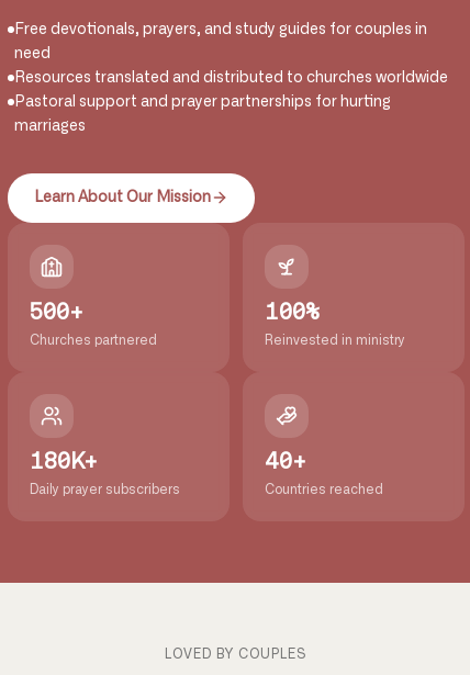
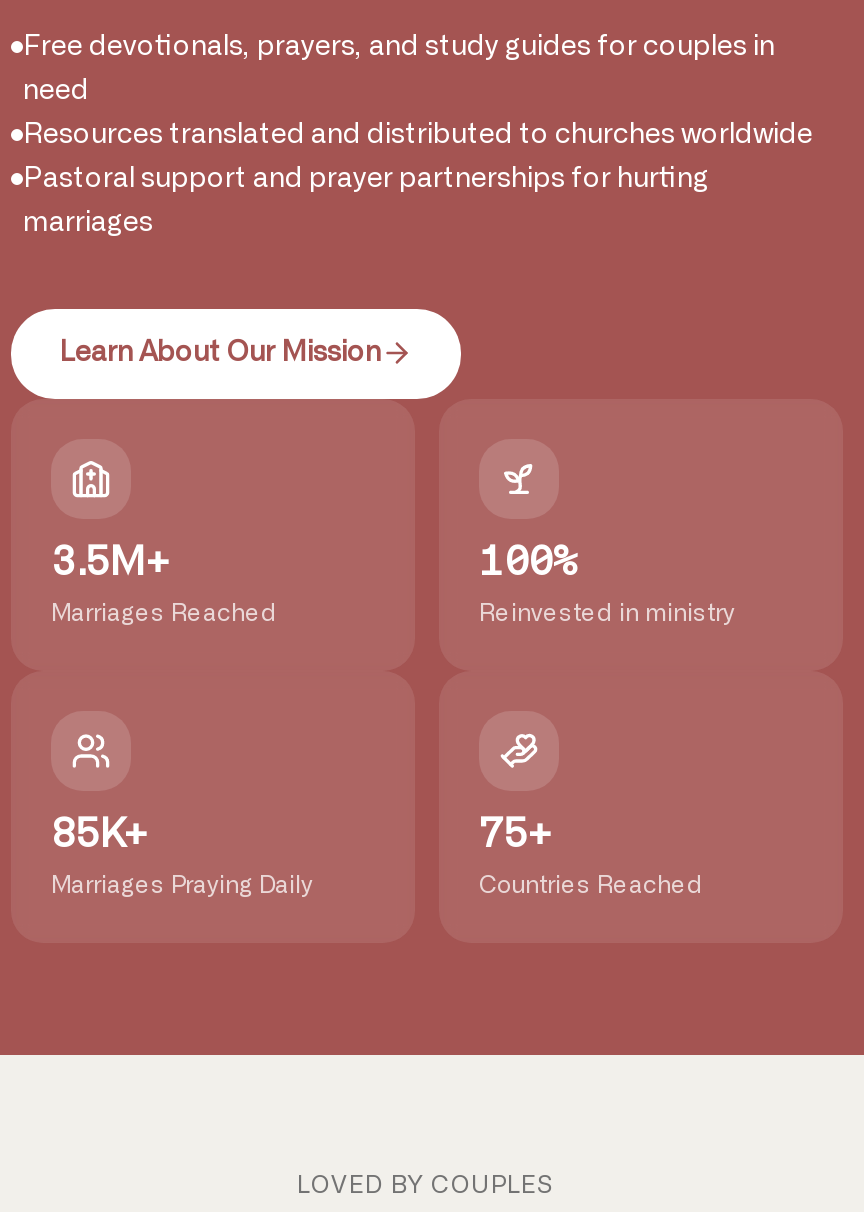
[30,301,157,346] 500+ | Churches partnered -> [51,542,277,624] 3.5M+ | Marriages Reached
[30,451,180,496] 180K+ | Daily prayer subscribers -> [51,814,313,896] 85K+ | Marriages Praying Daily
[265,451,383,496] 40+ | Countries reached -> [479,814,703,896] 75+ | Countries Reached

